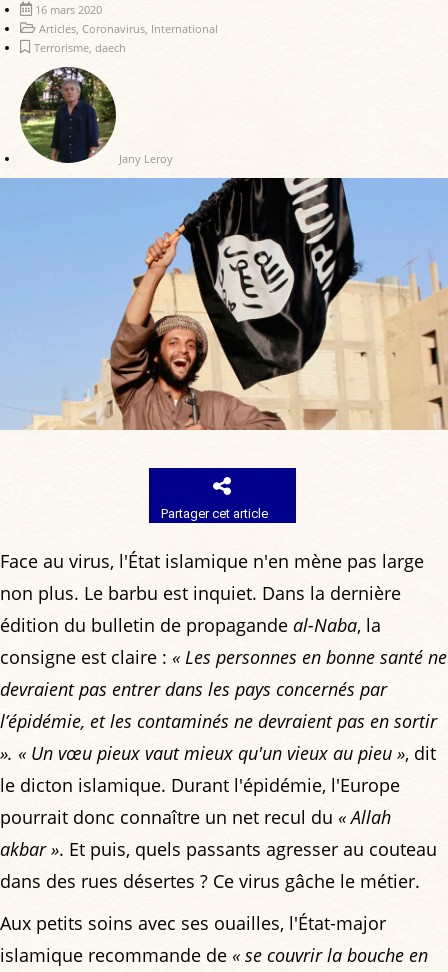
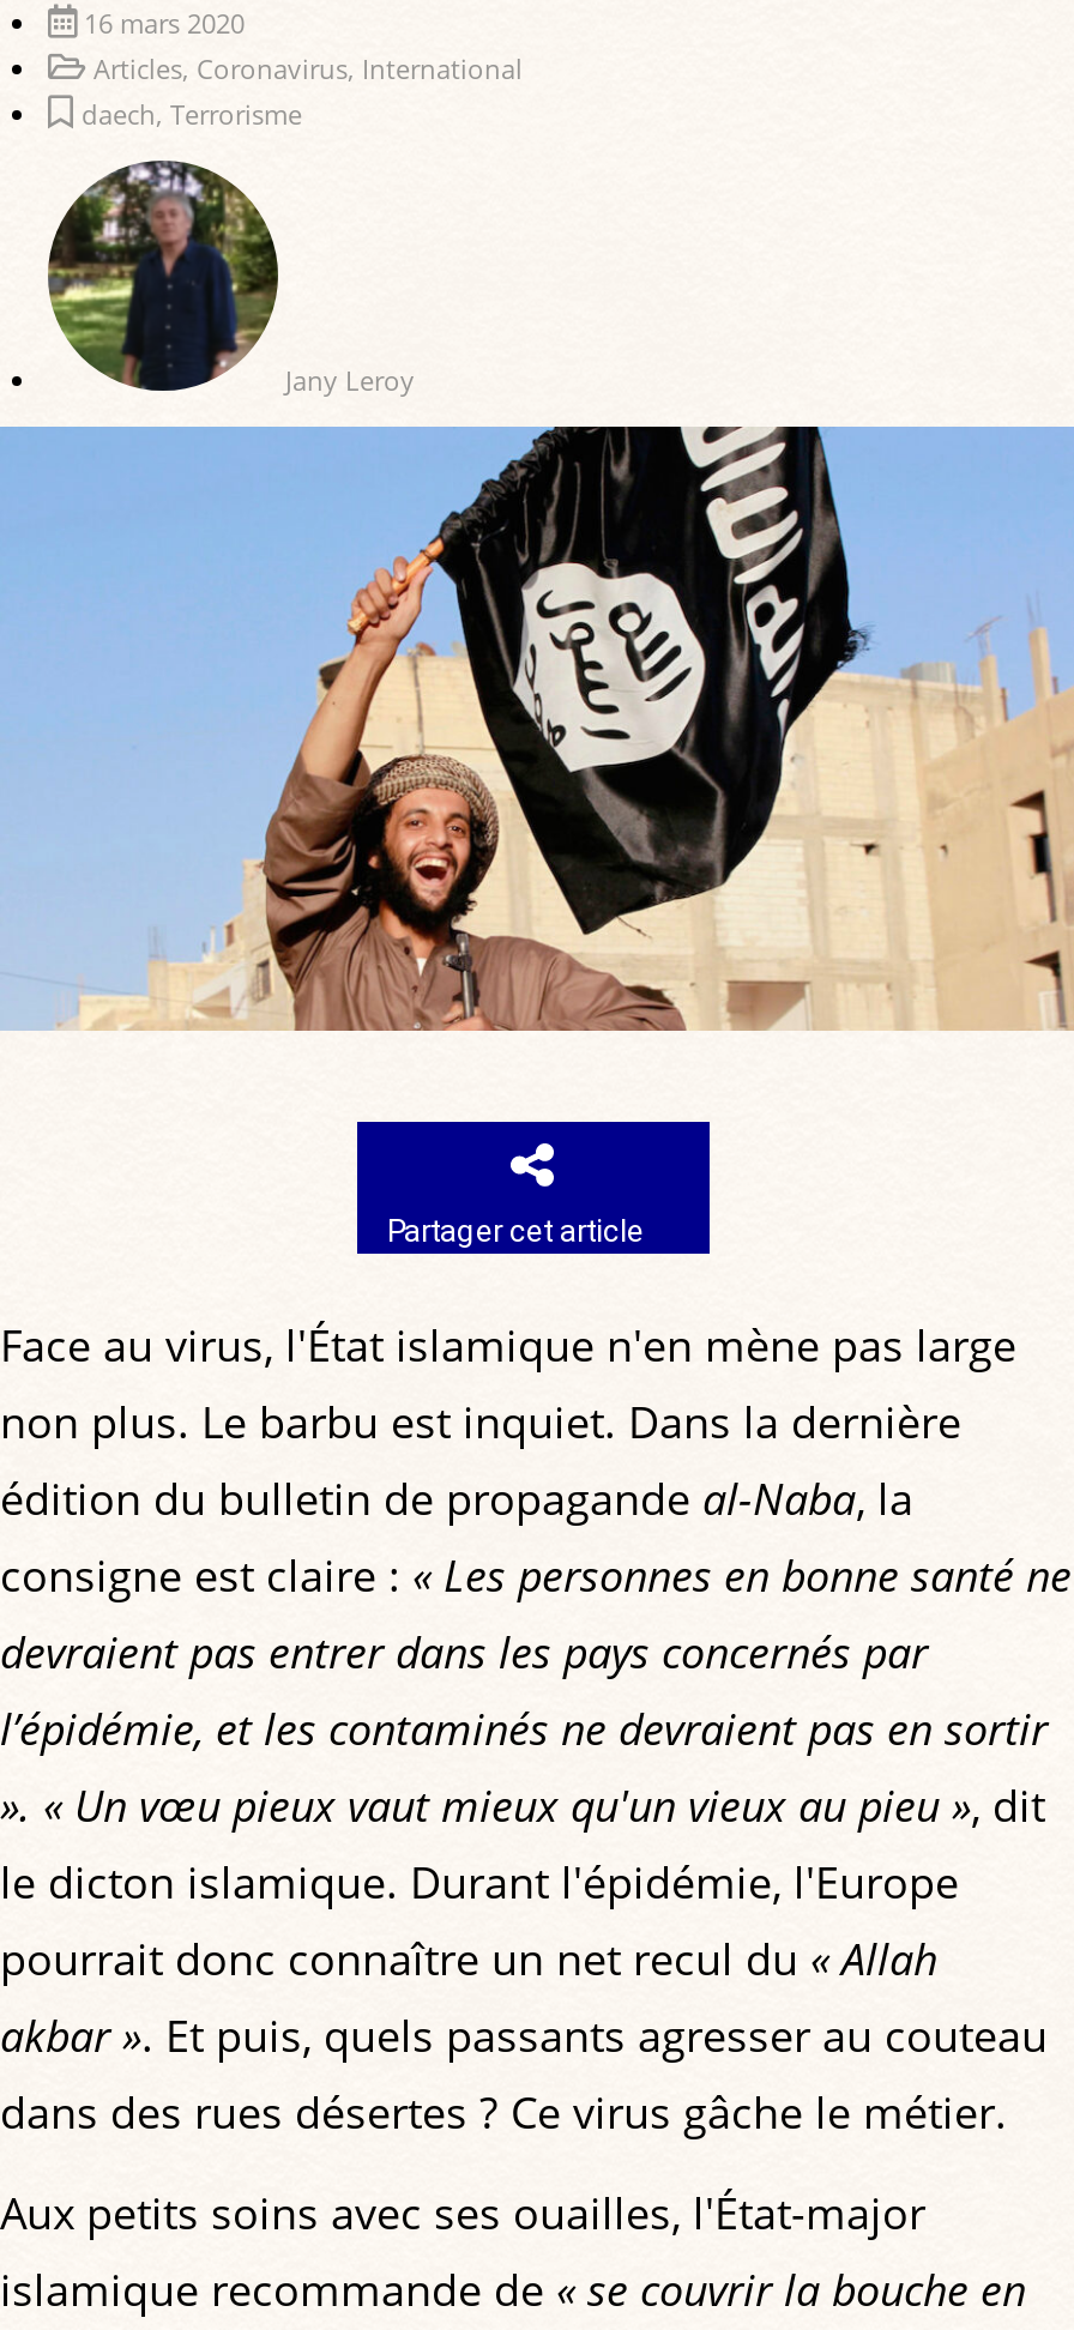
[34,40,126,55] Terrorisme, daech -> [82,95,302,131] daech, Terrorisme

